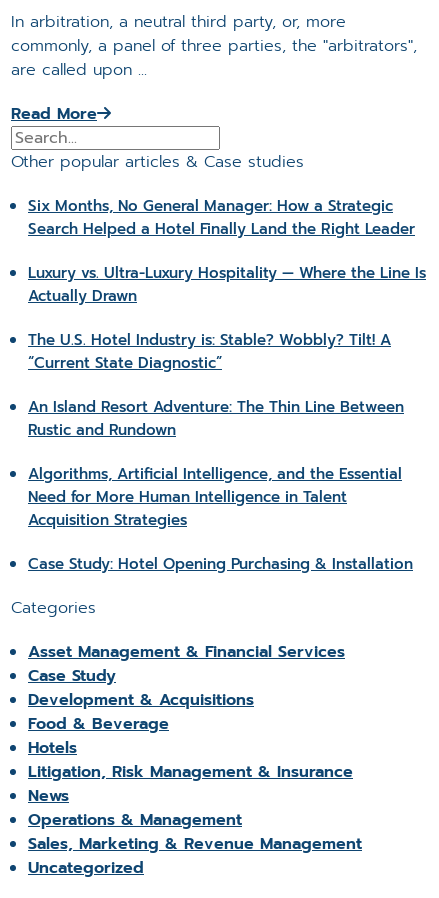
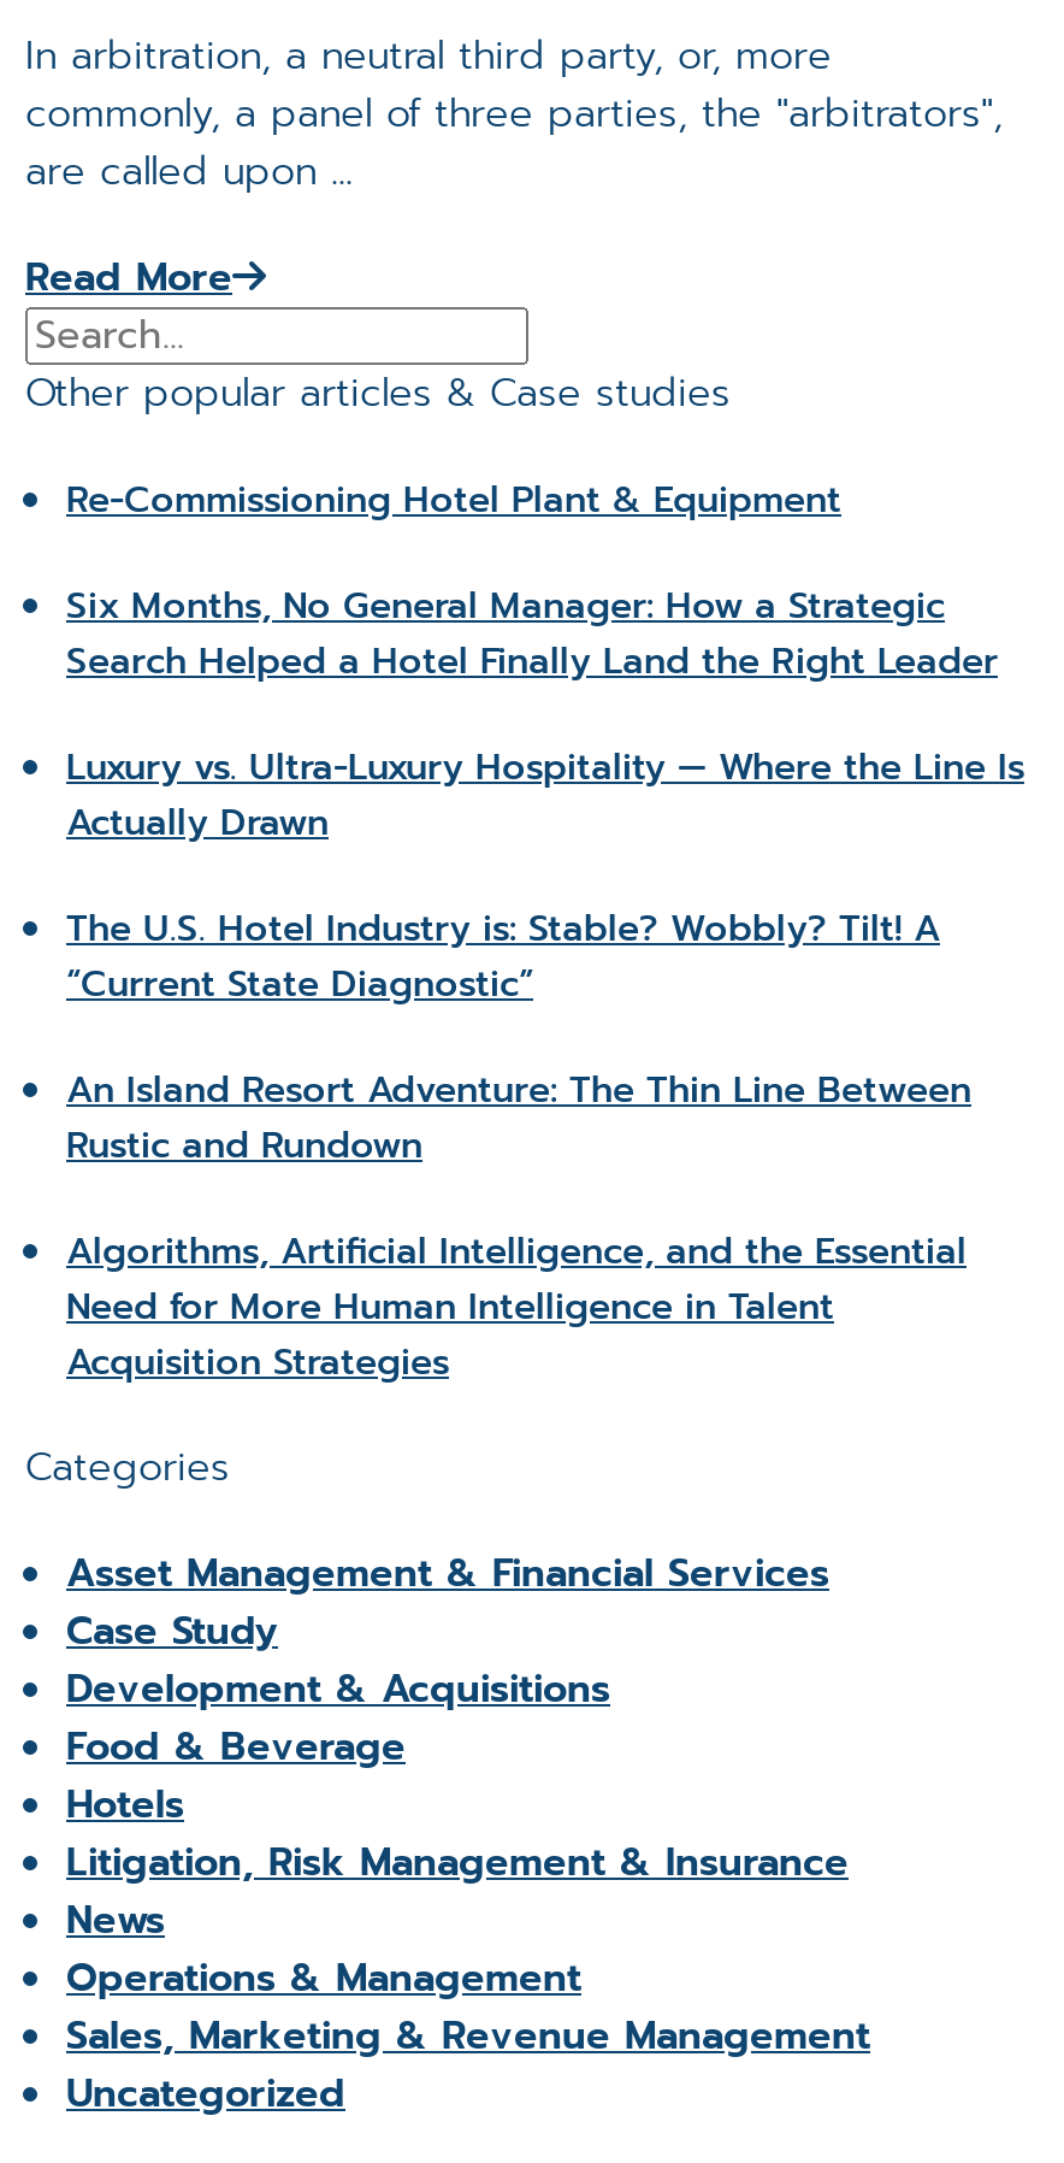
none -> [66,473,841,526] Re-Commissioning Hotel Plant & Equipment
moved [28,195,426,531] -> [66,579,1024,1389]: Six Months, No General Manager: How a Strategic | Search Helped a Hotel Finally Land the Right Leader | Luxury vs. Ultra-Luxury Hospitality — Where the Line Is | ... | Need for More Human Intelligence in Talent | Acquisition Strategies
[28,553,413,575] Case Study: Hotel Opening Purchasing & Installation -> none

